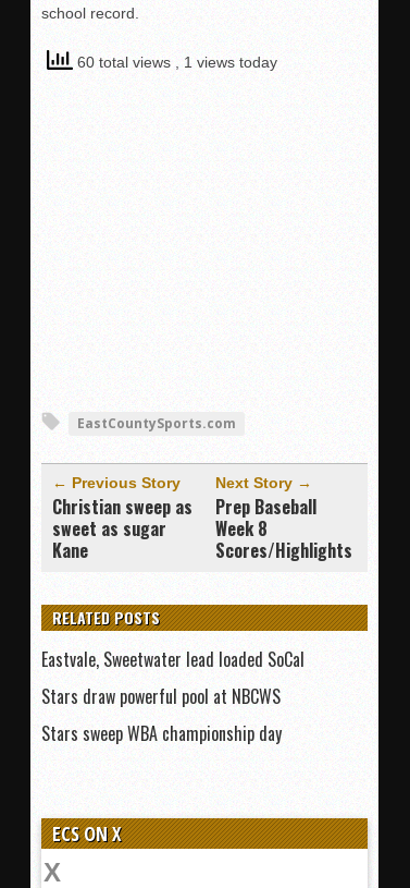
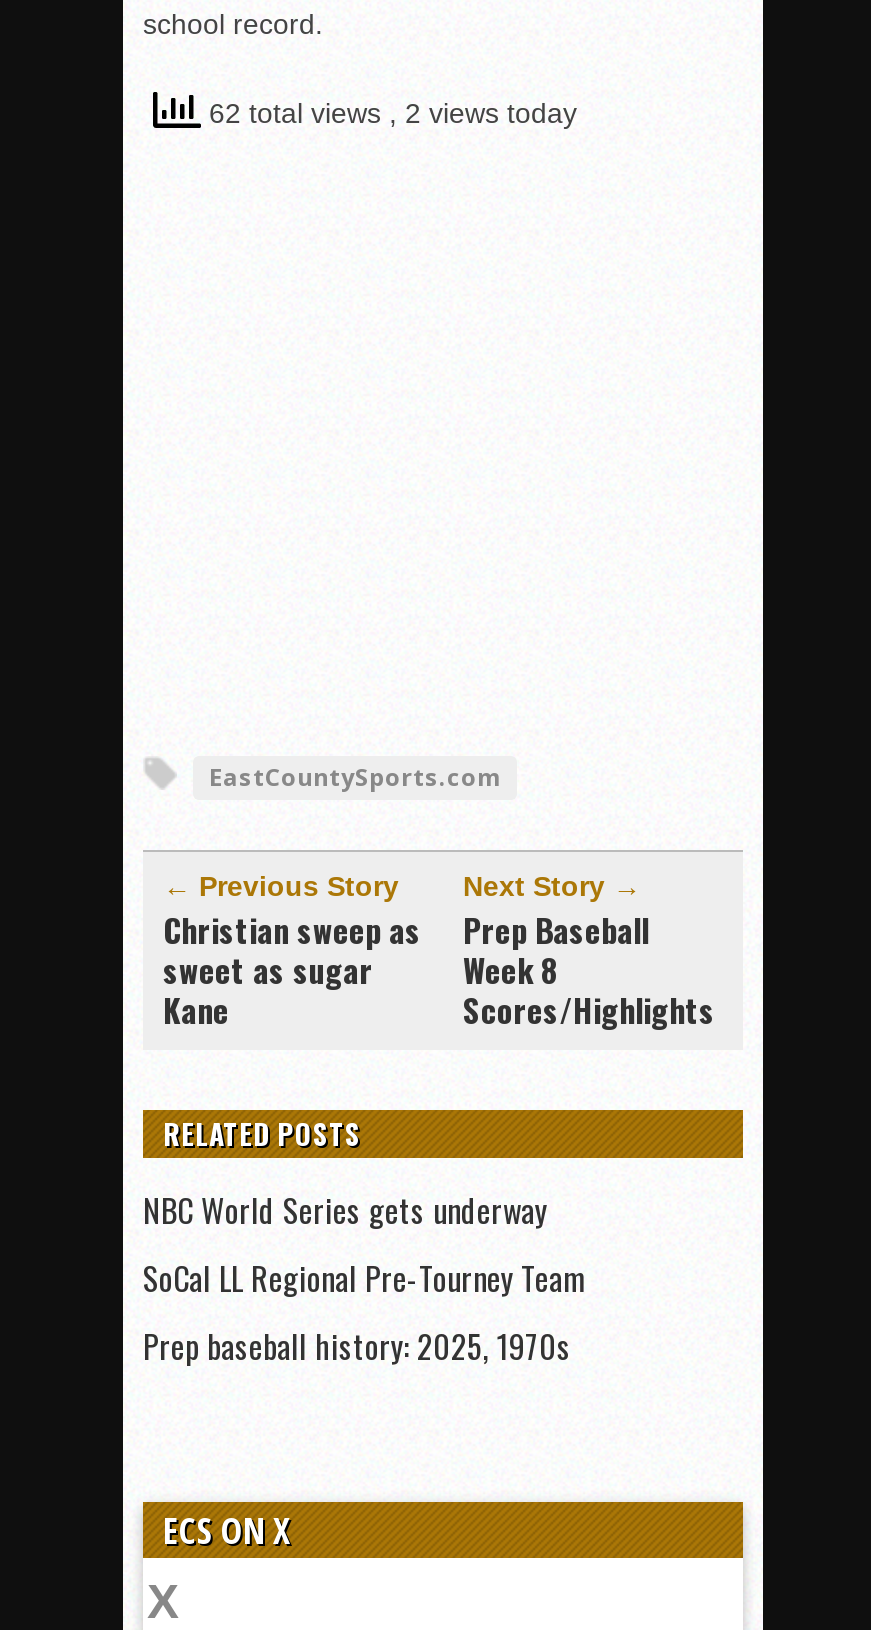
[73,53,277,70] 60 total views, 1 views today -> [201,97,577,129] 62 total views, 2 views today
[41,646,305,746] Eastvale, Sweetwater lead loaded SoCal | Stars draw powerful pool at NBCWS | Stars sweep WBA championship day -> [143,1186,587,1370] NBC World Series gets underway | SoCal LL Regional Pre-Tourney Team | Prep baseball history: 2025, 1970s

